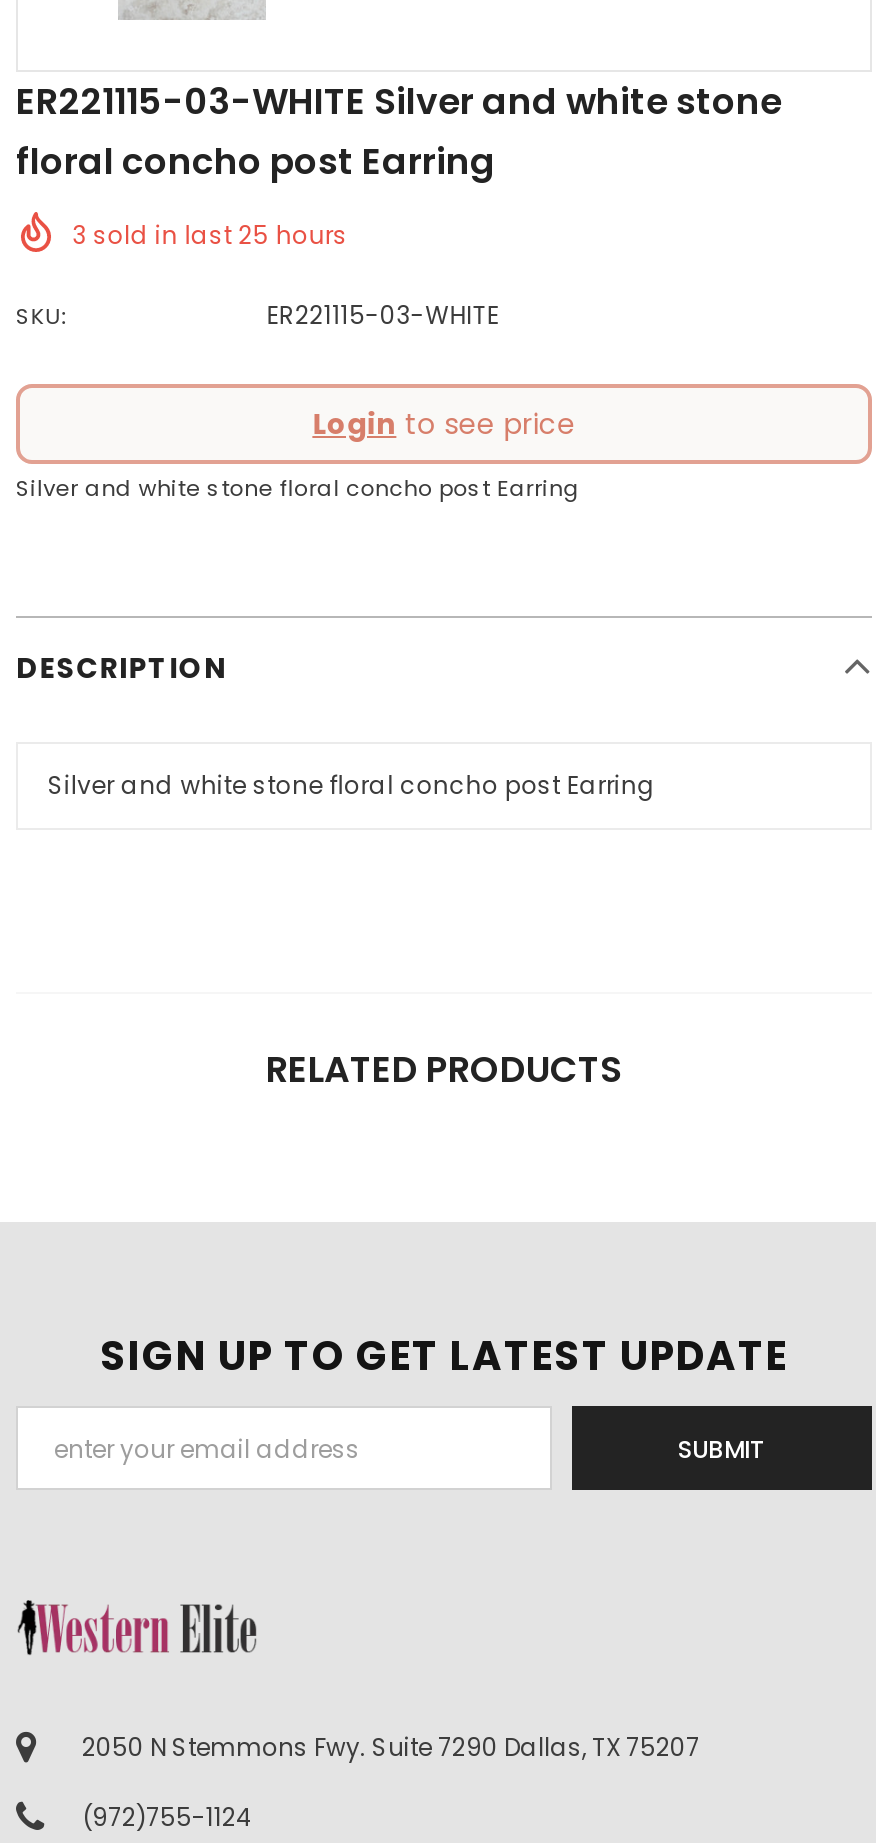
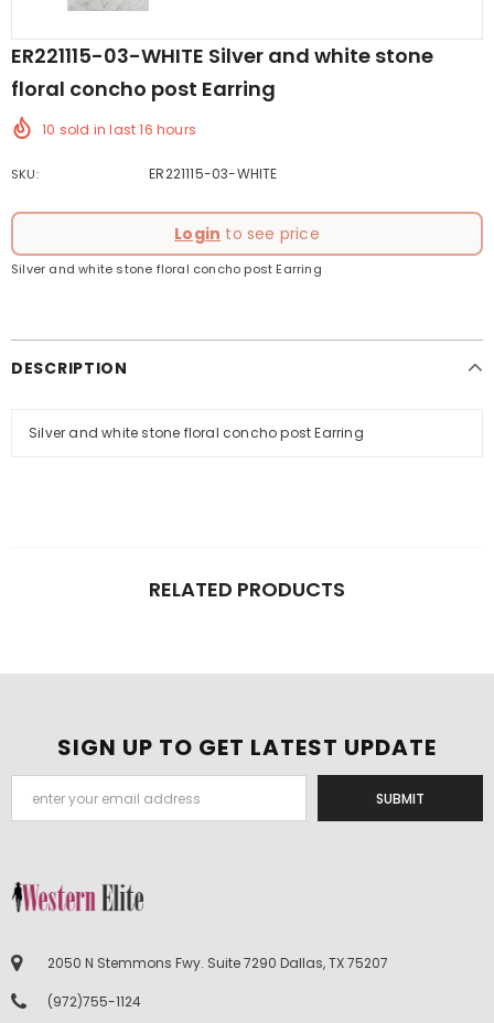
[72,218,348,252] 3 sold in last 25 hours -> [42,120,196,139] 10 sold in last 16 hours

